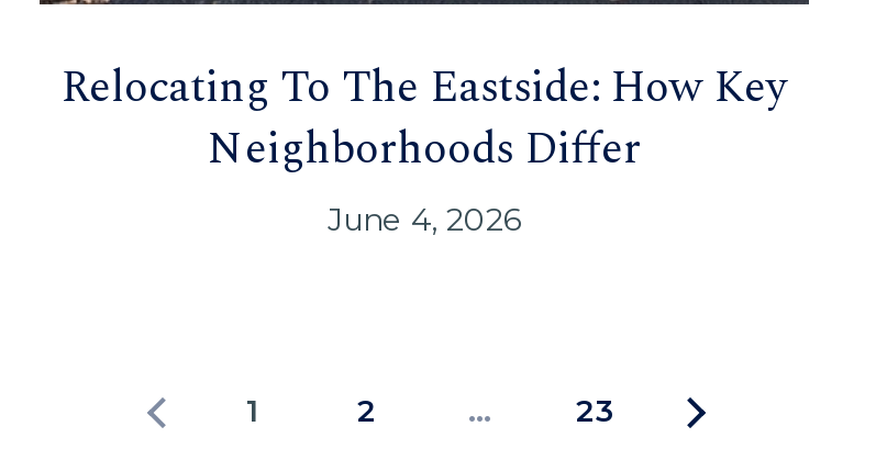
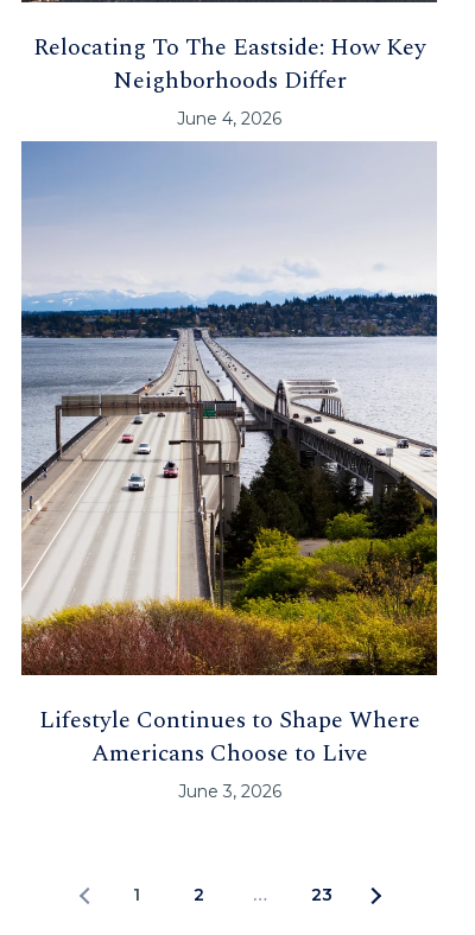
none -> [20,140,437,802] [image] | Lifestyle Continues to Shape Where | Americans Choose to Live | June 3, 2026

